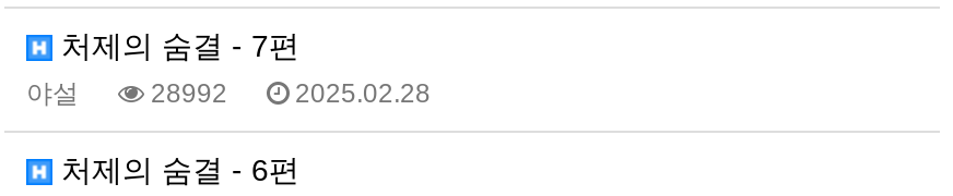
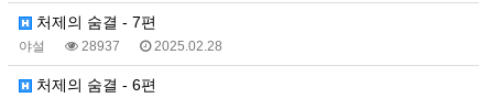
[144,78,431,109] 28992 2025.02.28 -> [78,38,222,54] 28937 2025.02.28

